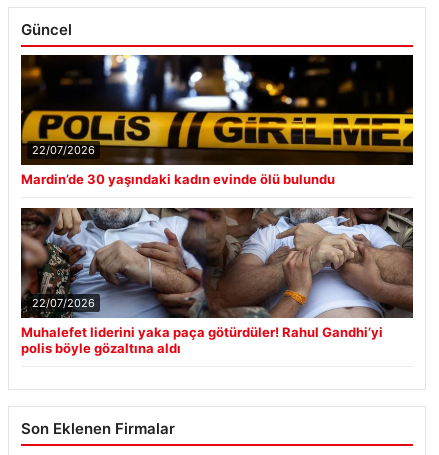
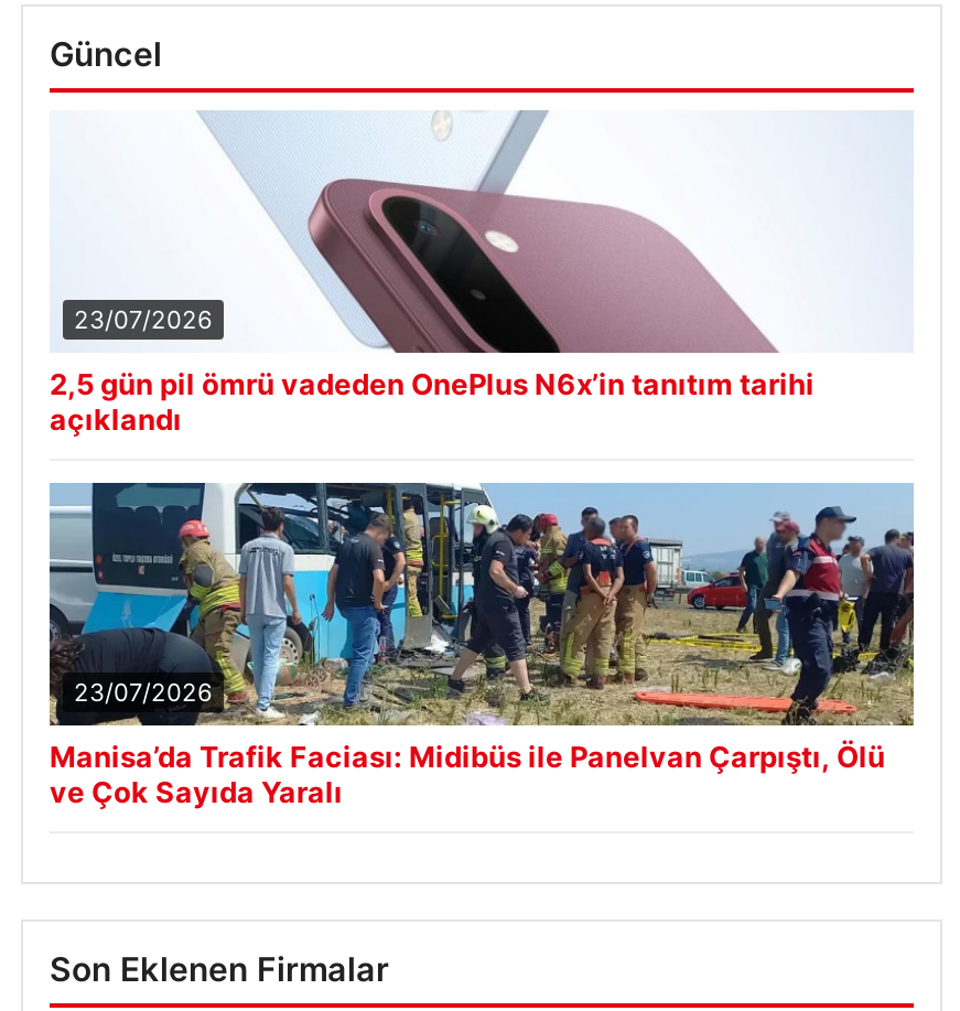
[20,54,414,166] [image] | 22/07/2026 -> [50,110,914,353] [image] | 23/07/2026
[21,171,335,187] Mardin’de 30 yaşındaki kadın evinde ölü bulundu -> [50,367,815,438] 2,5 gün pil ömrü vadeden OnePlus N6x’in tanıtım tarihi | açıklandı
[20,207,414,317] [image] | 22/07/2026 -> [50,481,916,723] [image] | 23/07/2026
[21,324,383,356] Muhalefet liderini yaka paça götürdüler! Rahul Gandhi’yi | polis böyle gözaltına aldı -> [50,740,885,810] Manisa’da Trafik Faciası: Midibüs ile Panelvan Çarpıştı, Ölü | ve Çok Sayıda Yaralı

